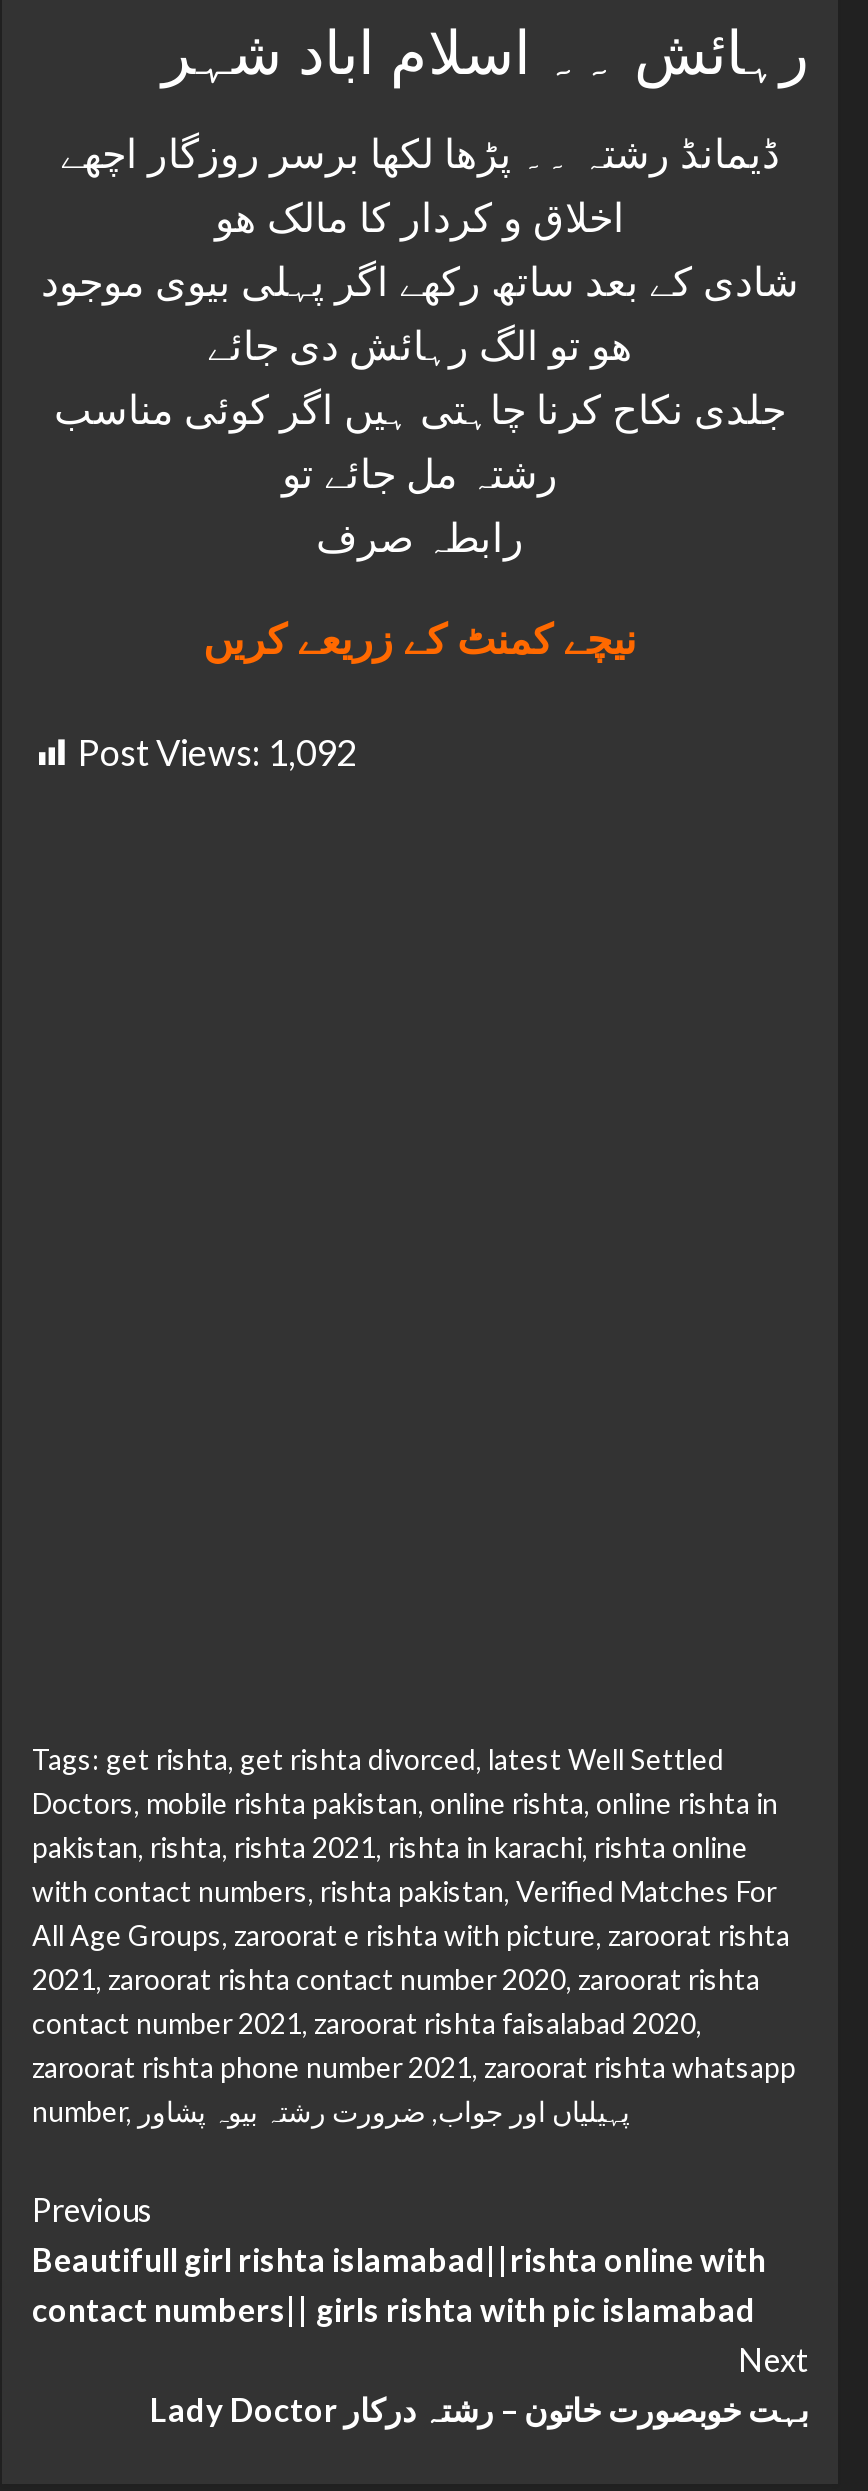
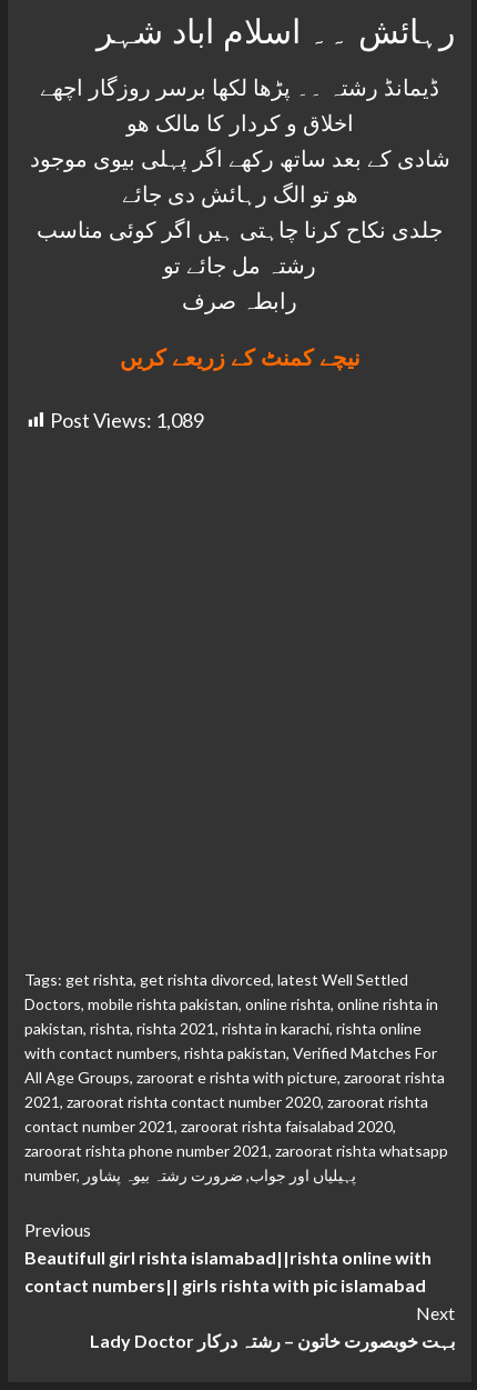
[78,730,356,774] Post Views: 1,092 -> [50,408,204,432] Post Views: 1,089

